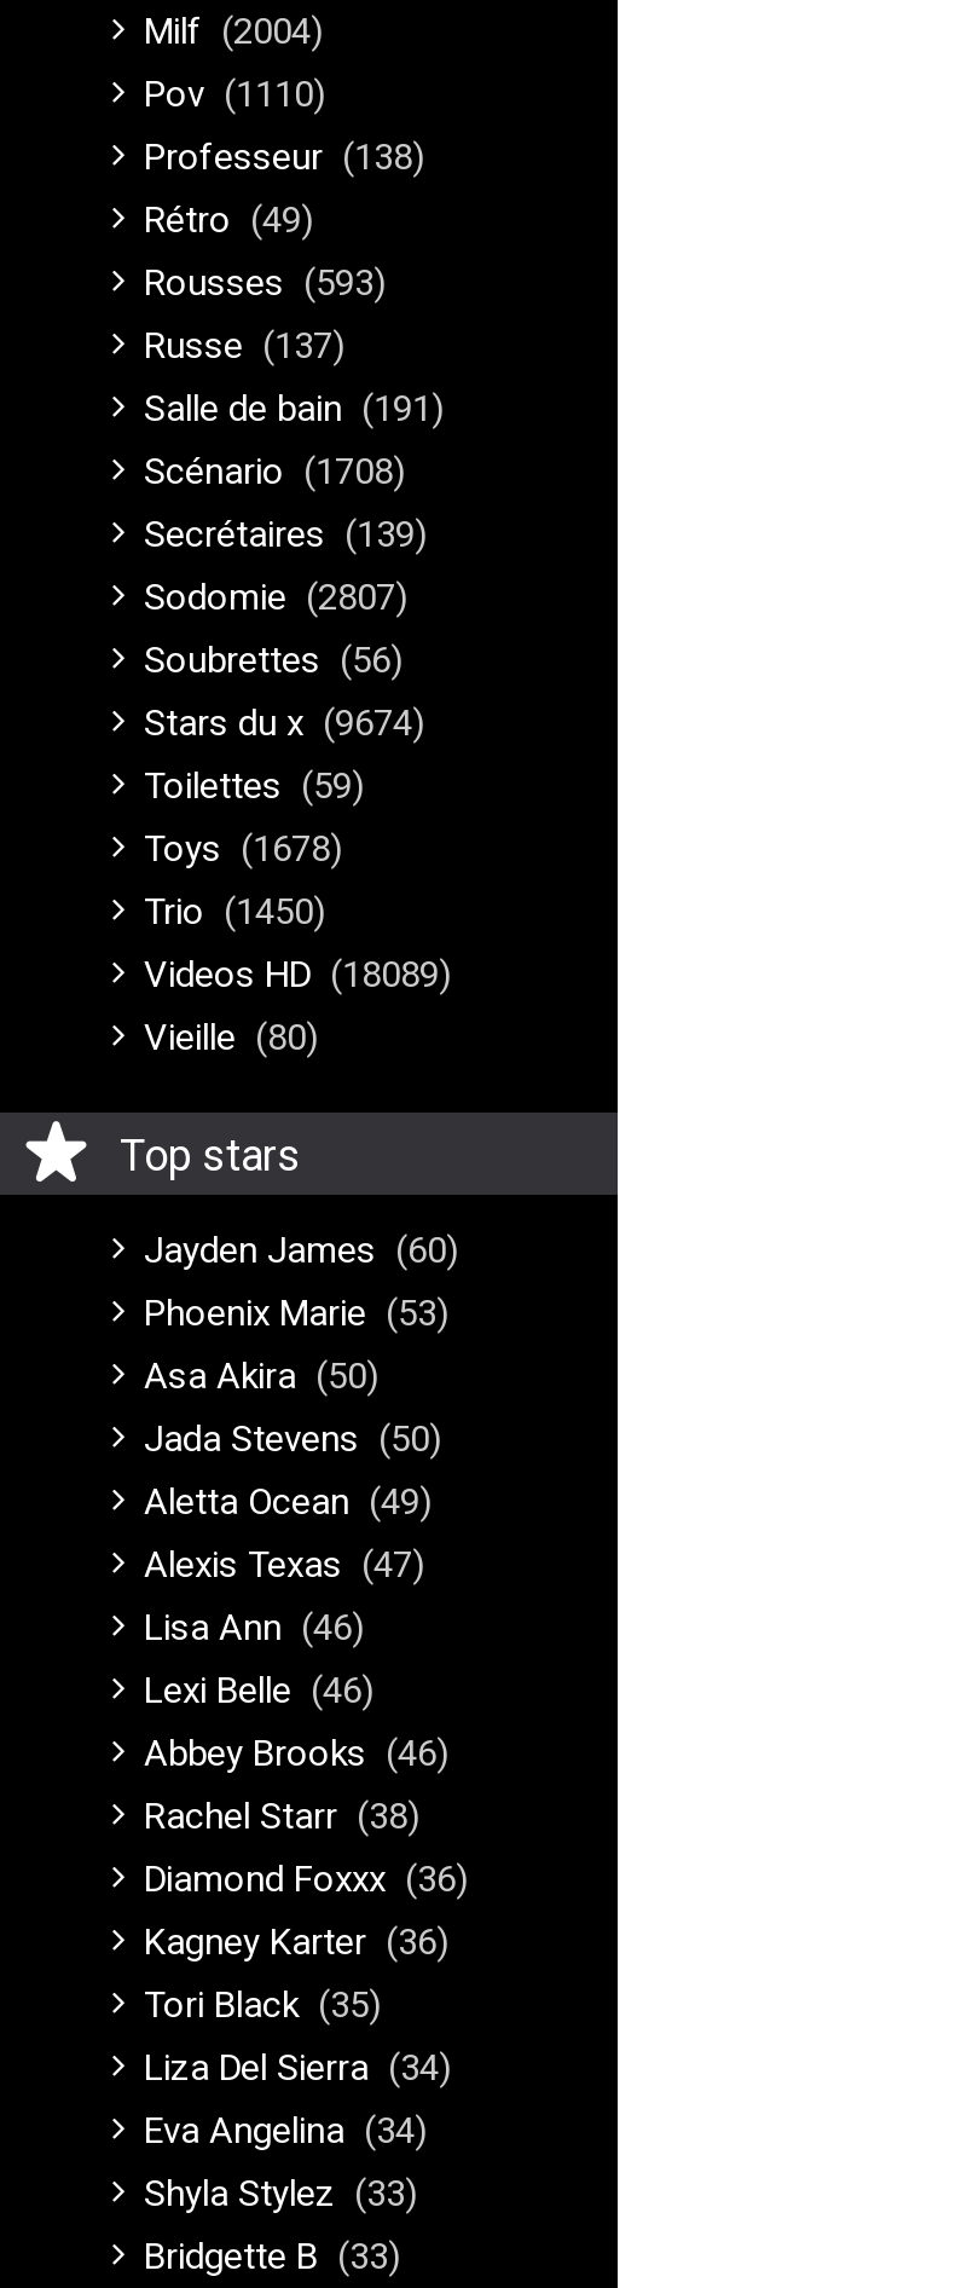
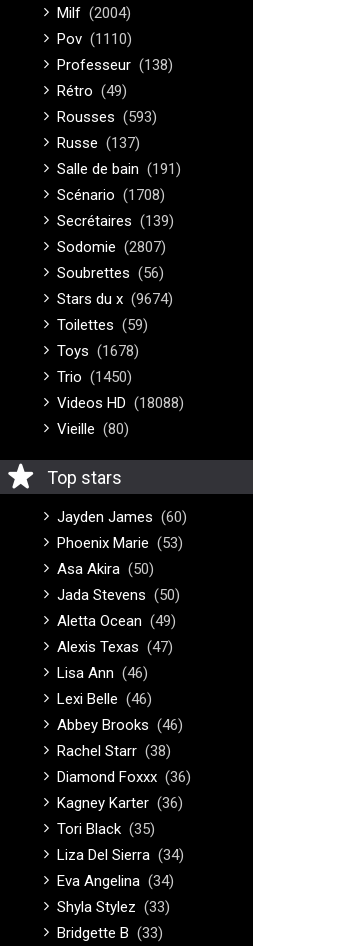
[144,953,451,996] Videos HD (18089) -> [57,394,184,412] Videos HD (18088)

